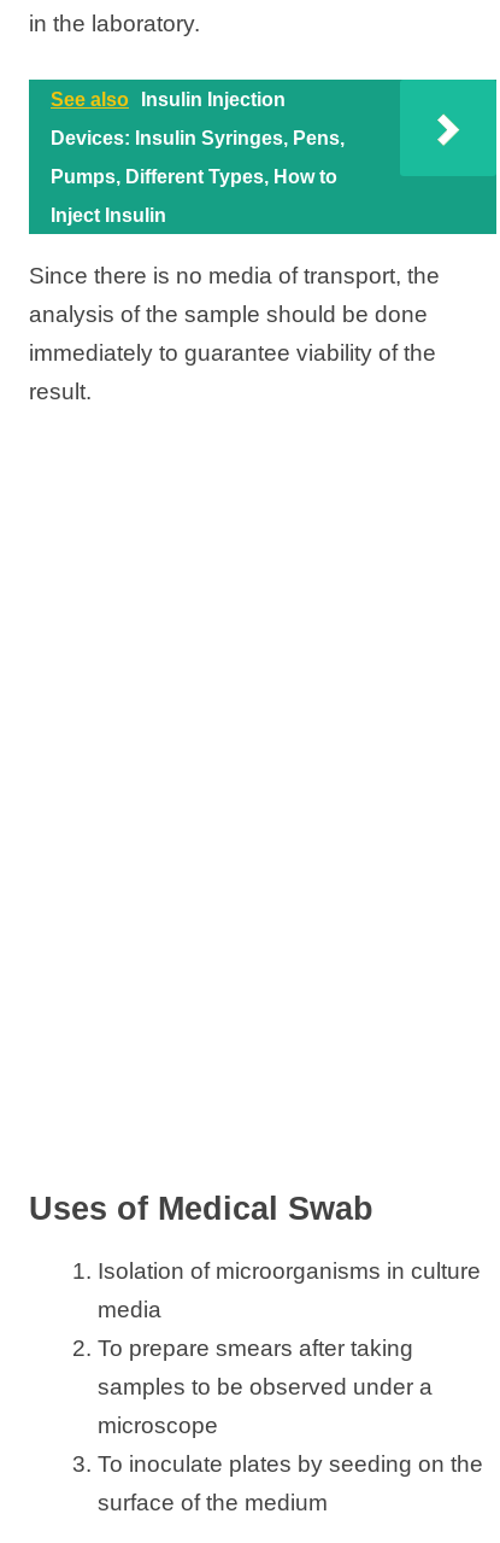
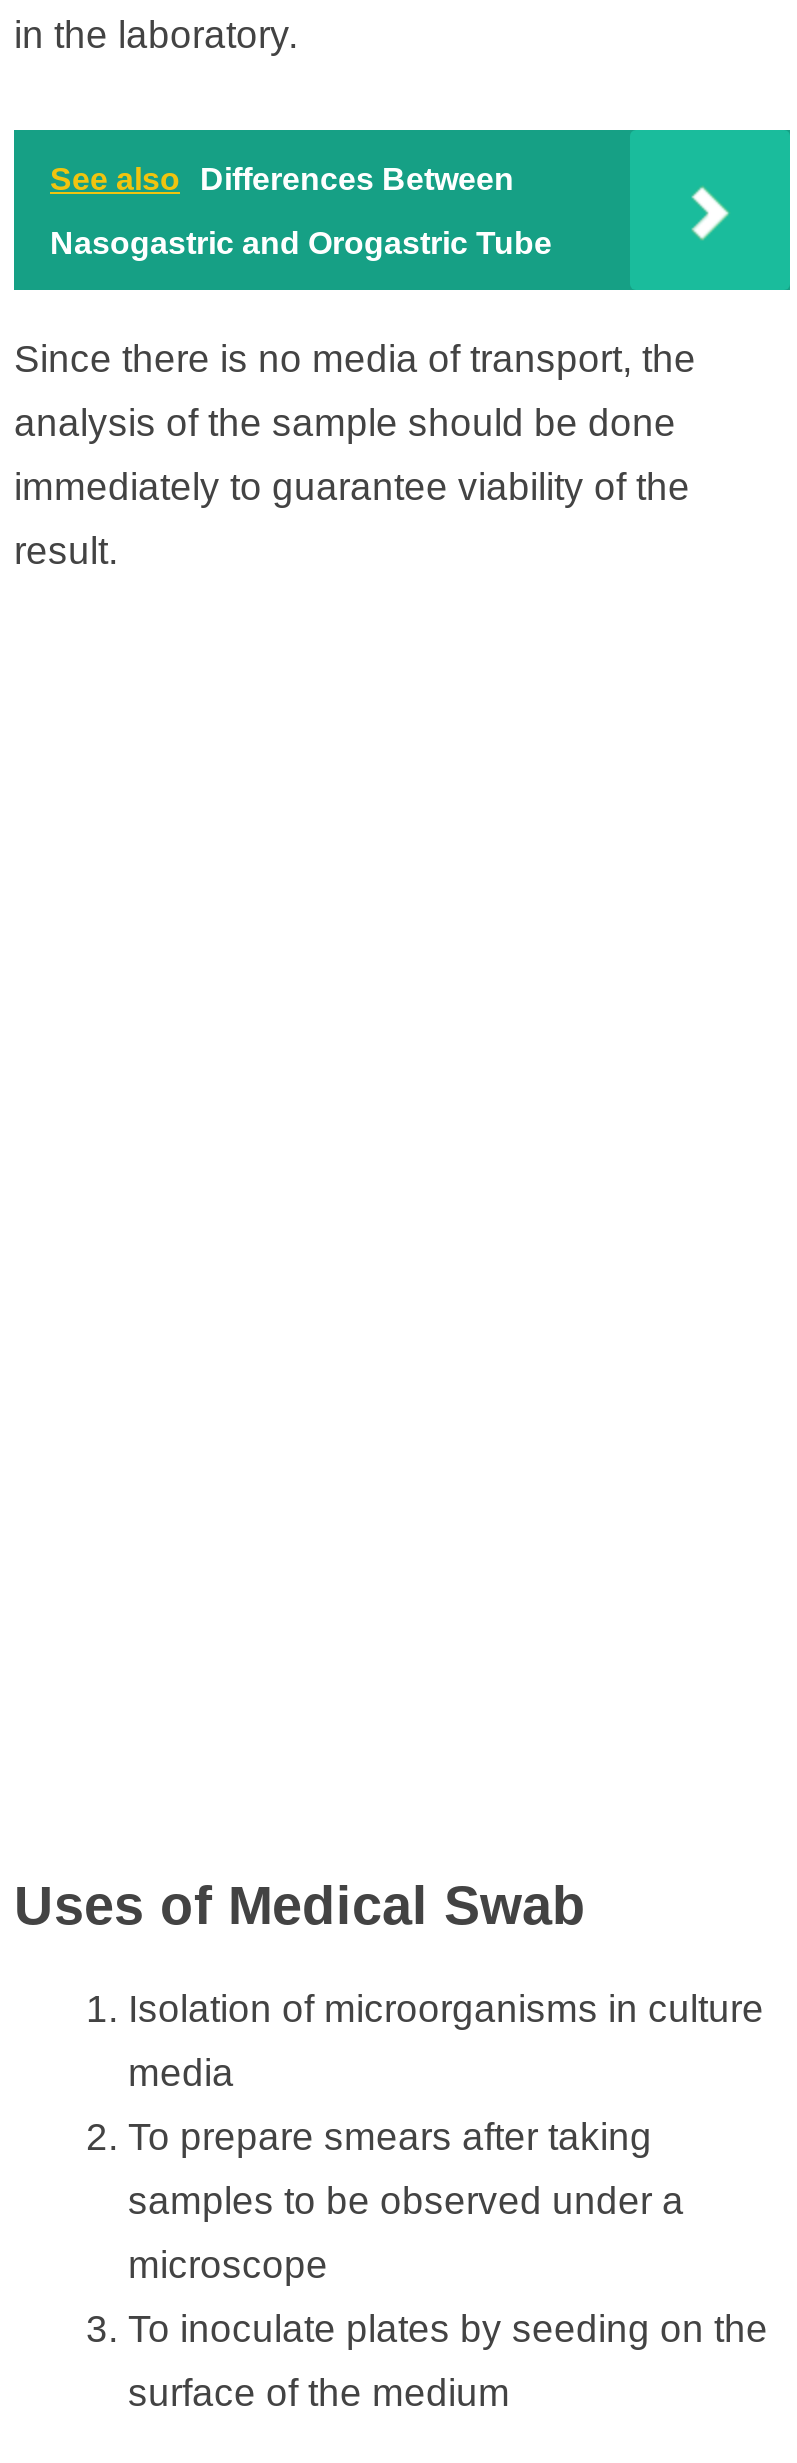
[51,89,345,226] See also Insulin Injection | Devices: Insulin Syringes, Pens, | Pumps, Different Types, How to | Inject Insulin -> [50,161,552,259] See also Differences Between | Nasogastric and Orogastric Tube

